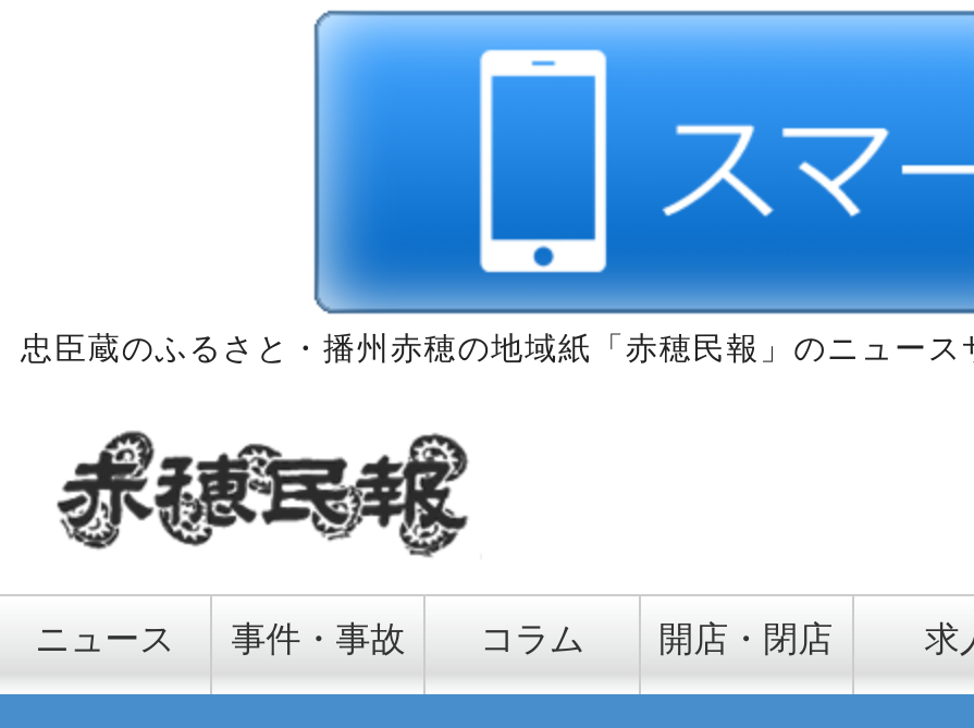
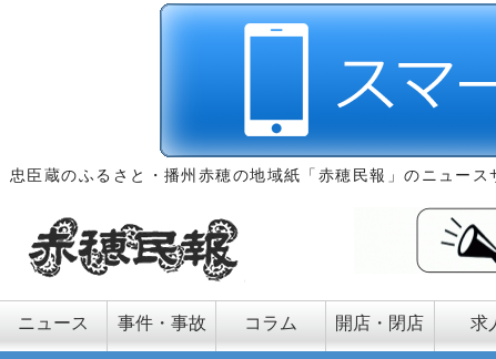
none -> [415,207,493,274] [image]

